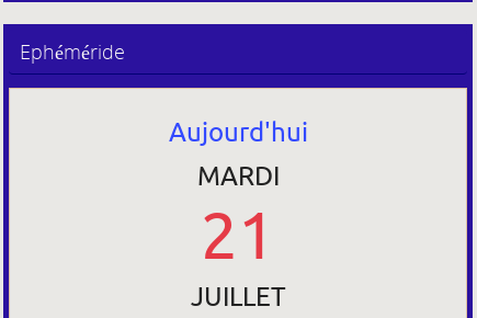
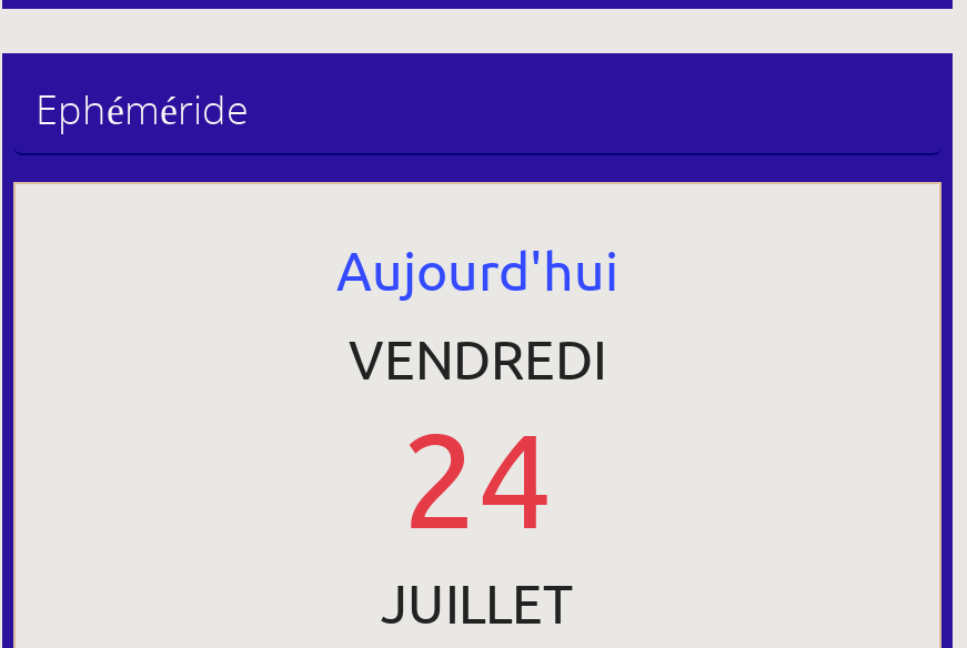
[197,160,279,278] MARDI | 21 -> [349,328,606,568] VENDREDI | 24

